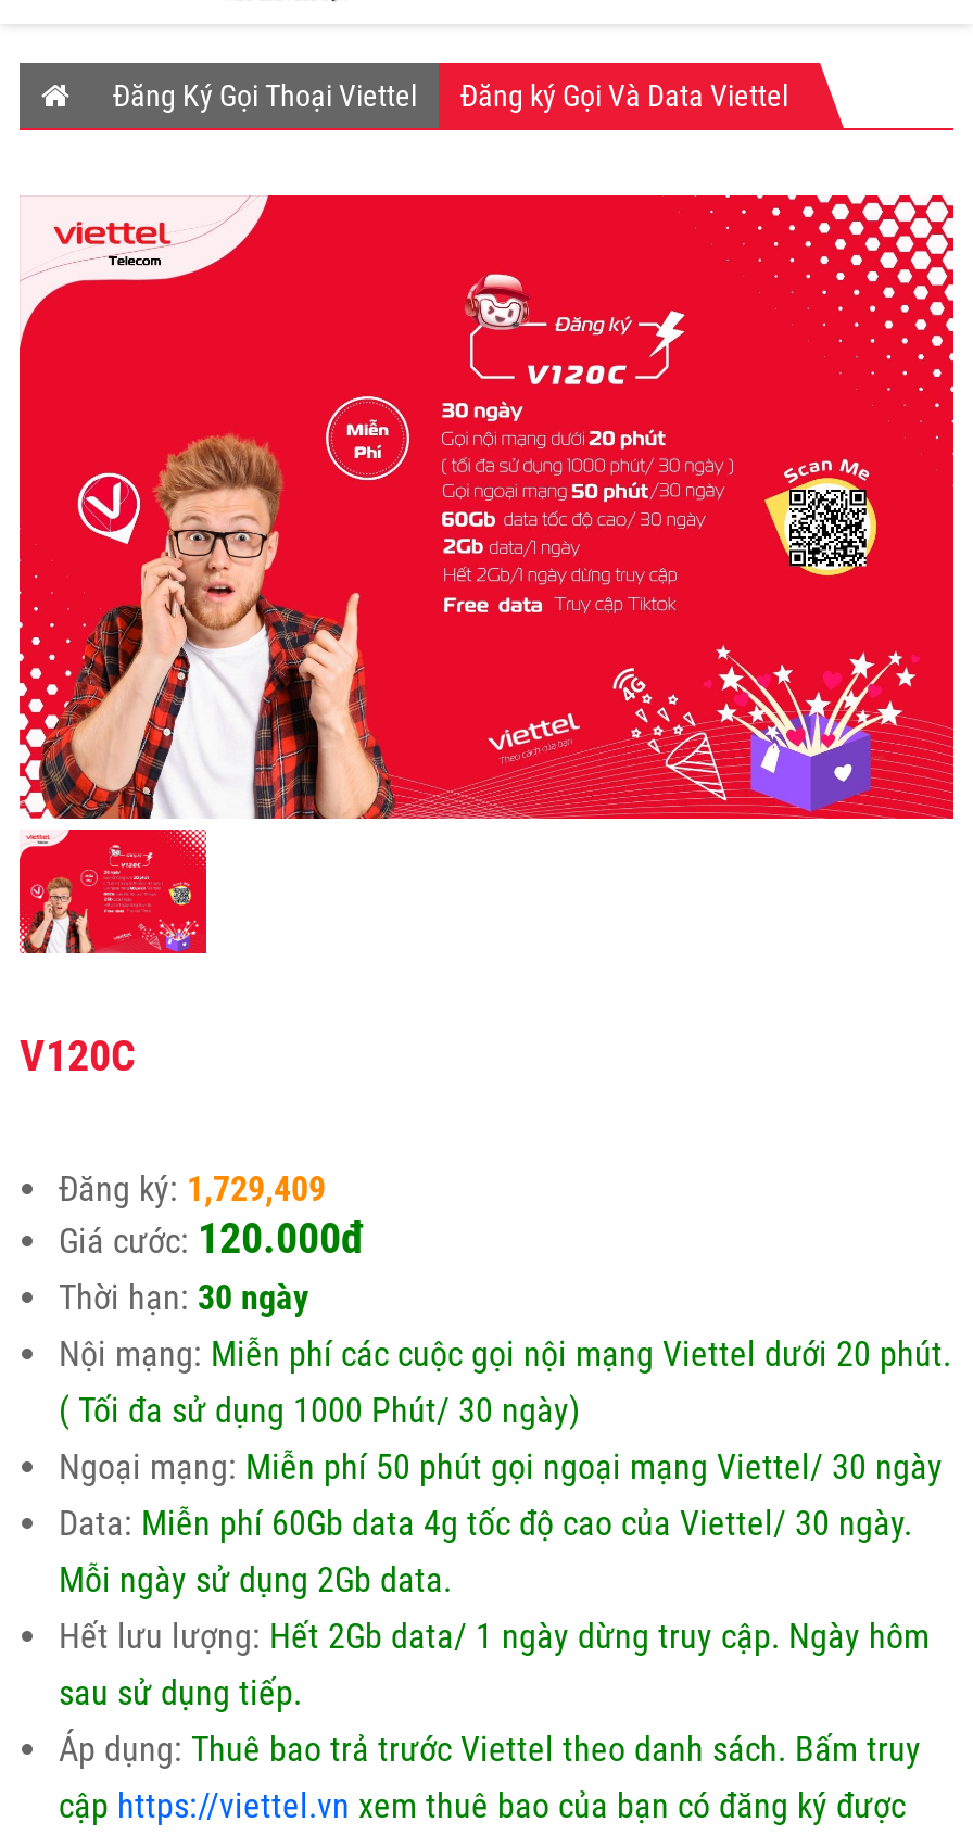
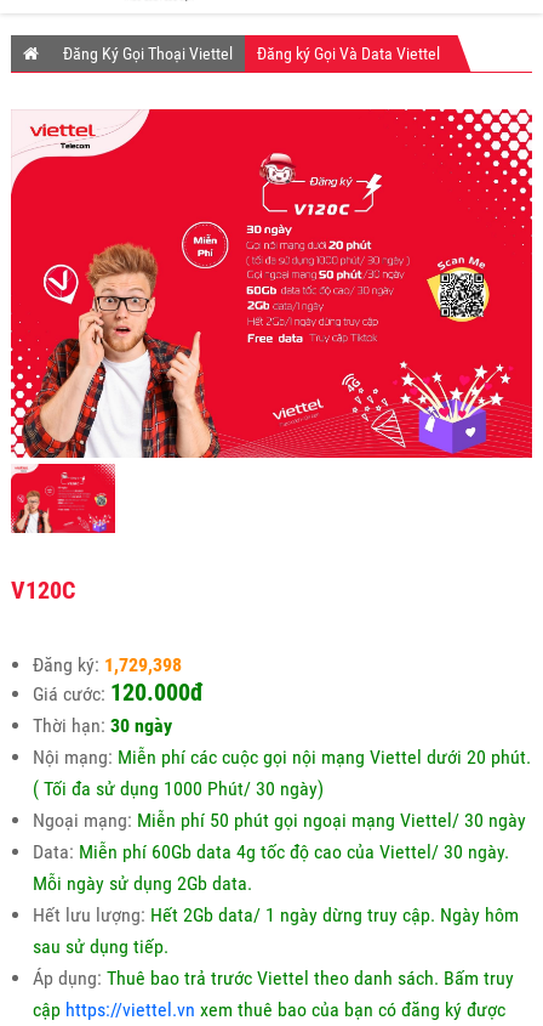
[59,1169,326,1210] Đăng ký: 1,729,409 -> [33,654,182,677] Đăng ký: 1,729,398

